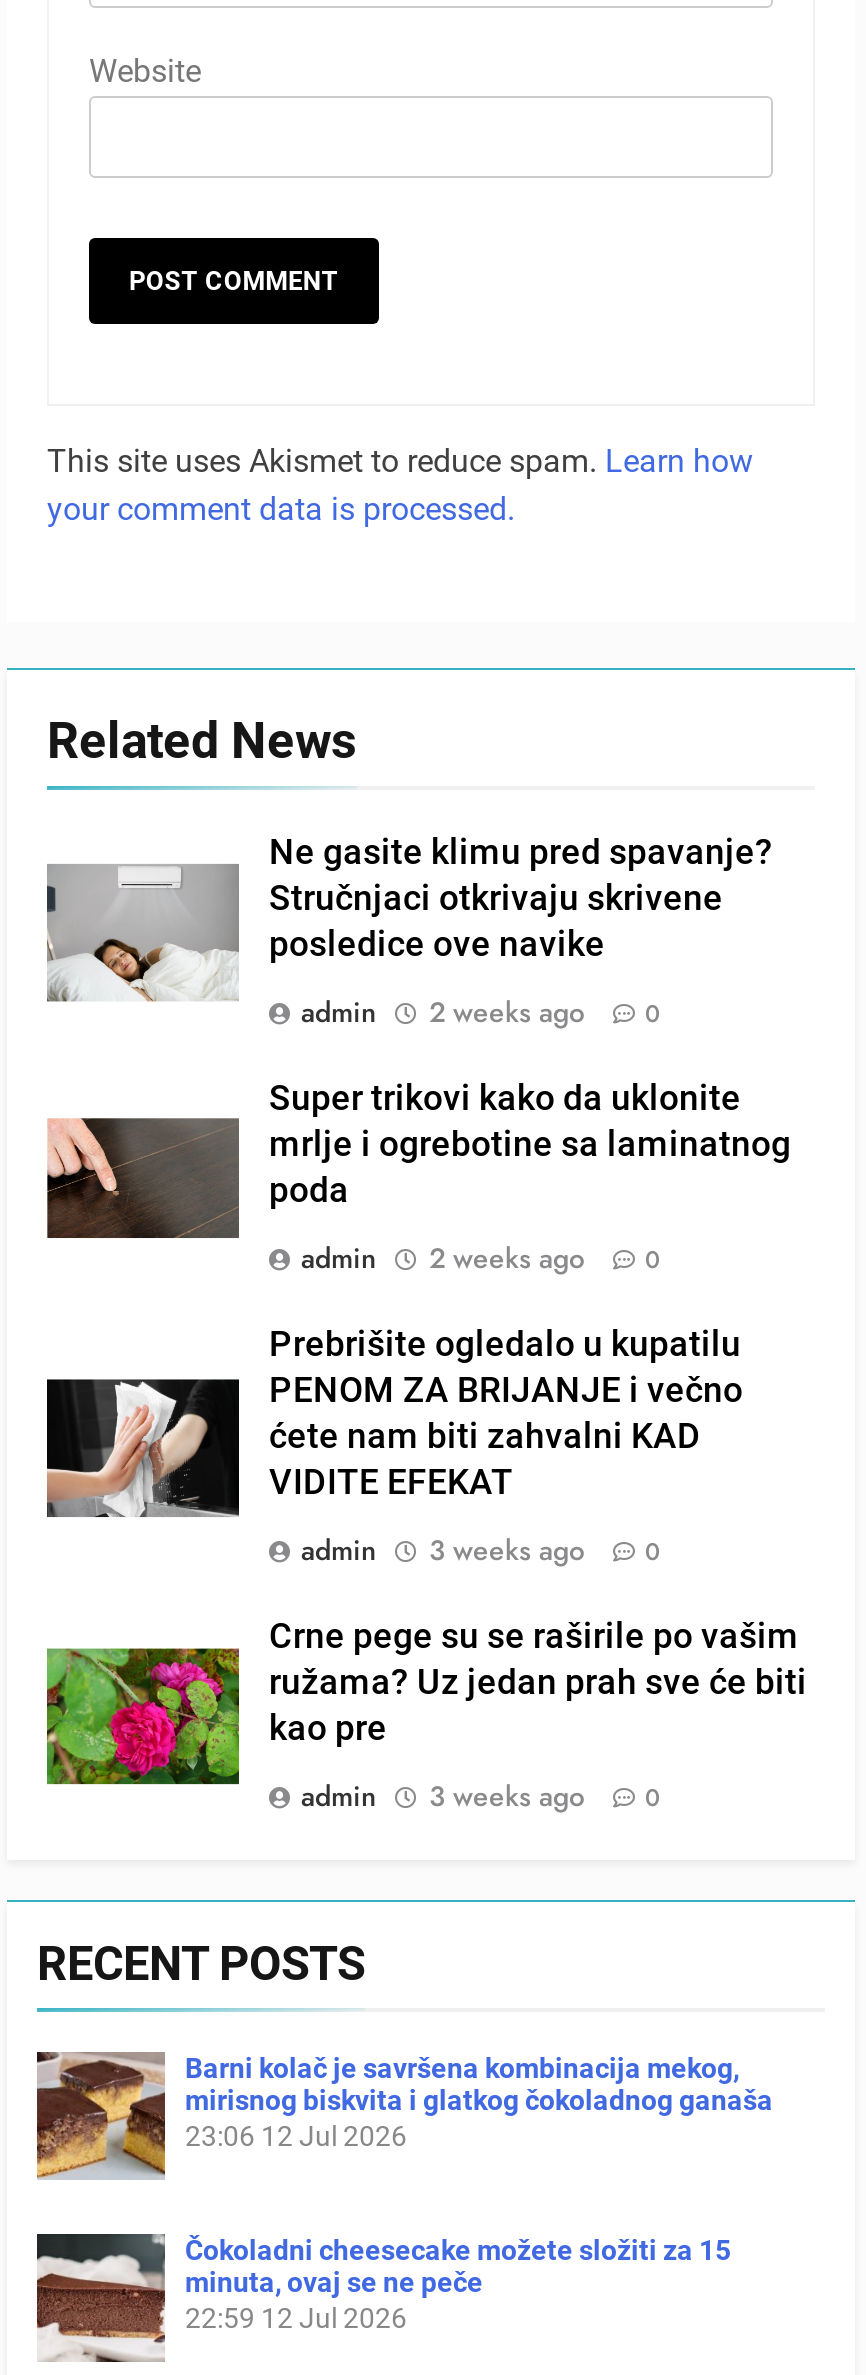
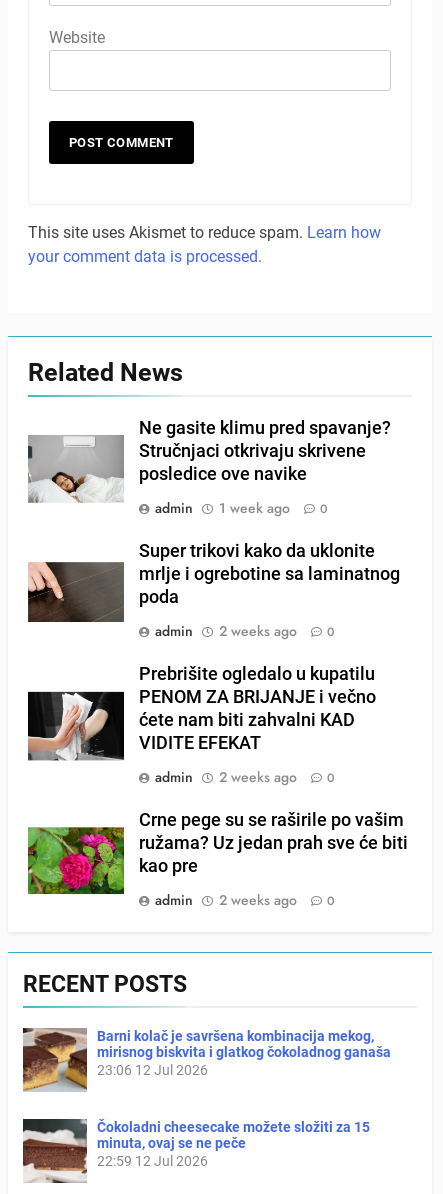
[301,991,661,1031] admin 2 weeks ago 0 -> [155,498,328,518] admin 1 week ago 0
[301,1529,661,1569] admin 3 weeks ago 0 -> [155,767,335,787] admin 2 weeks ago 0
[301,1775,661,1815] admin 3 weeks ago 0 -> [155,890,335,910] admin 2 weeks ago 0

